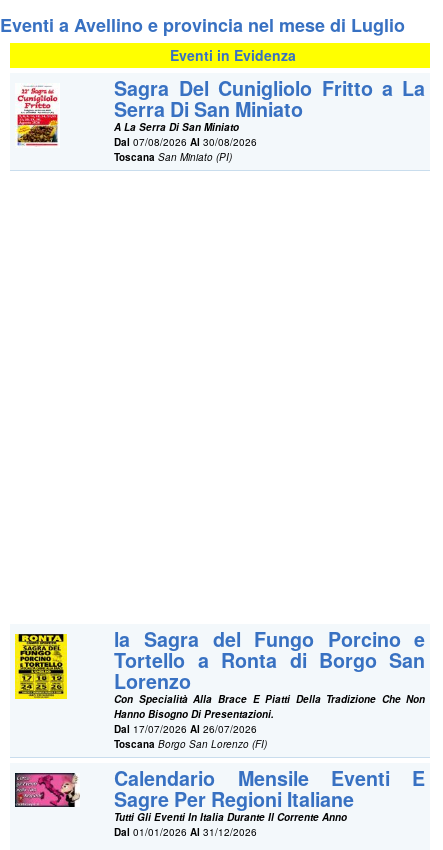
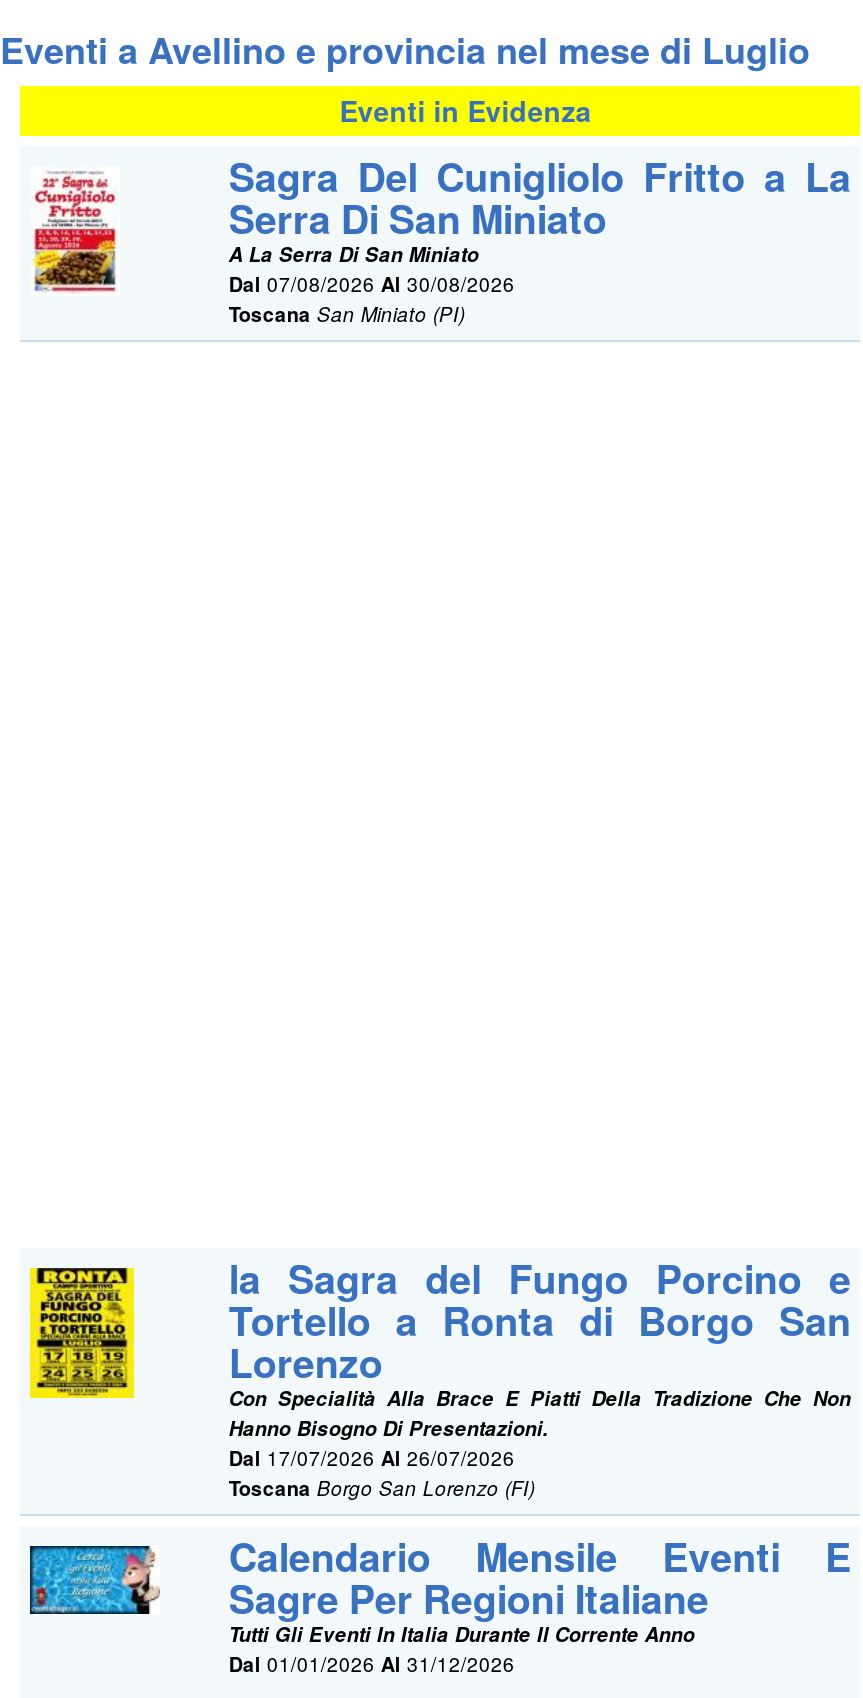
[15,773,74,807] [image] -> [30,1546,148,1614] [image]

